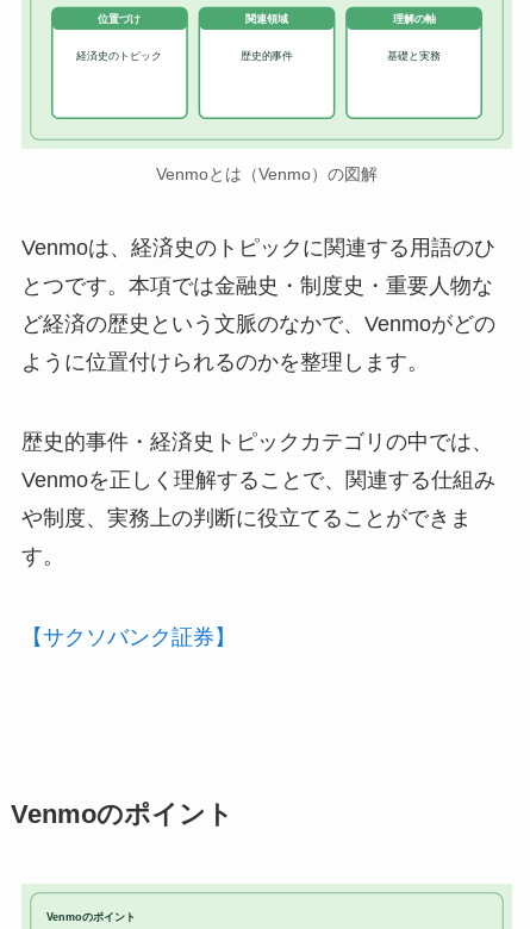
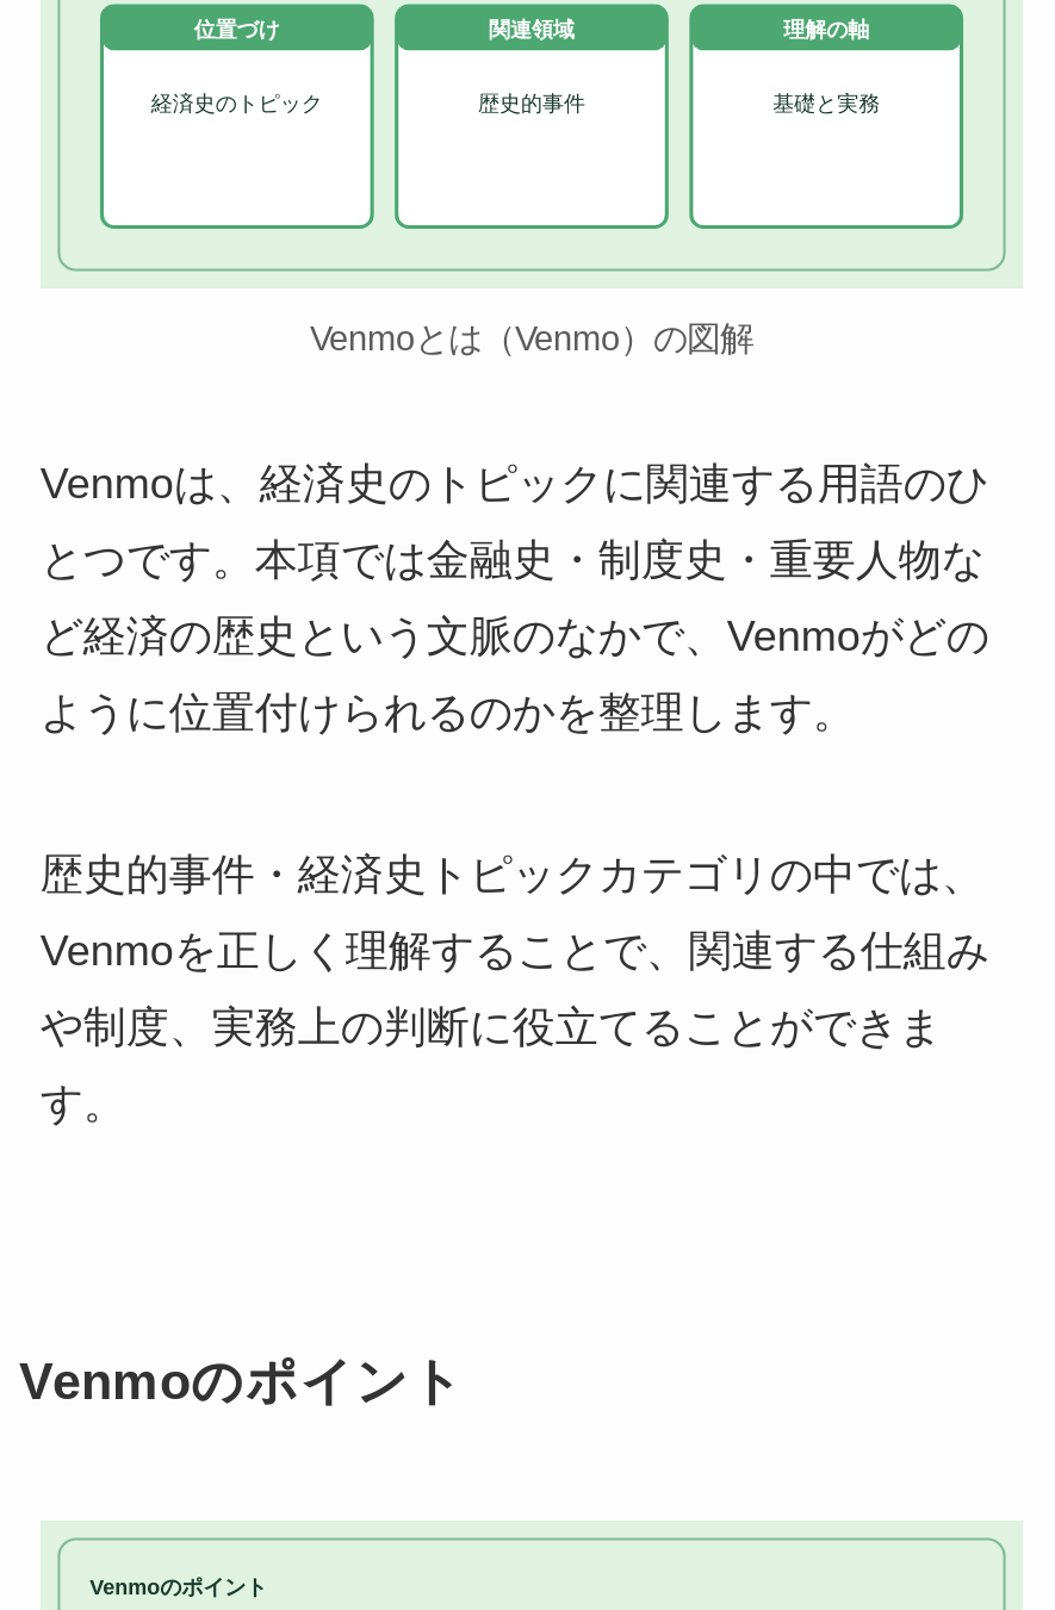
[21,626,236,649] 【サクソバンク証券】 -> none

